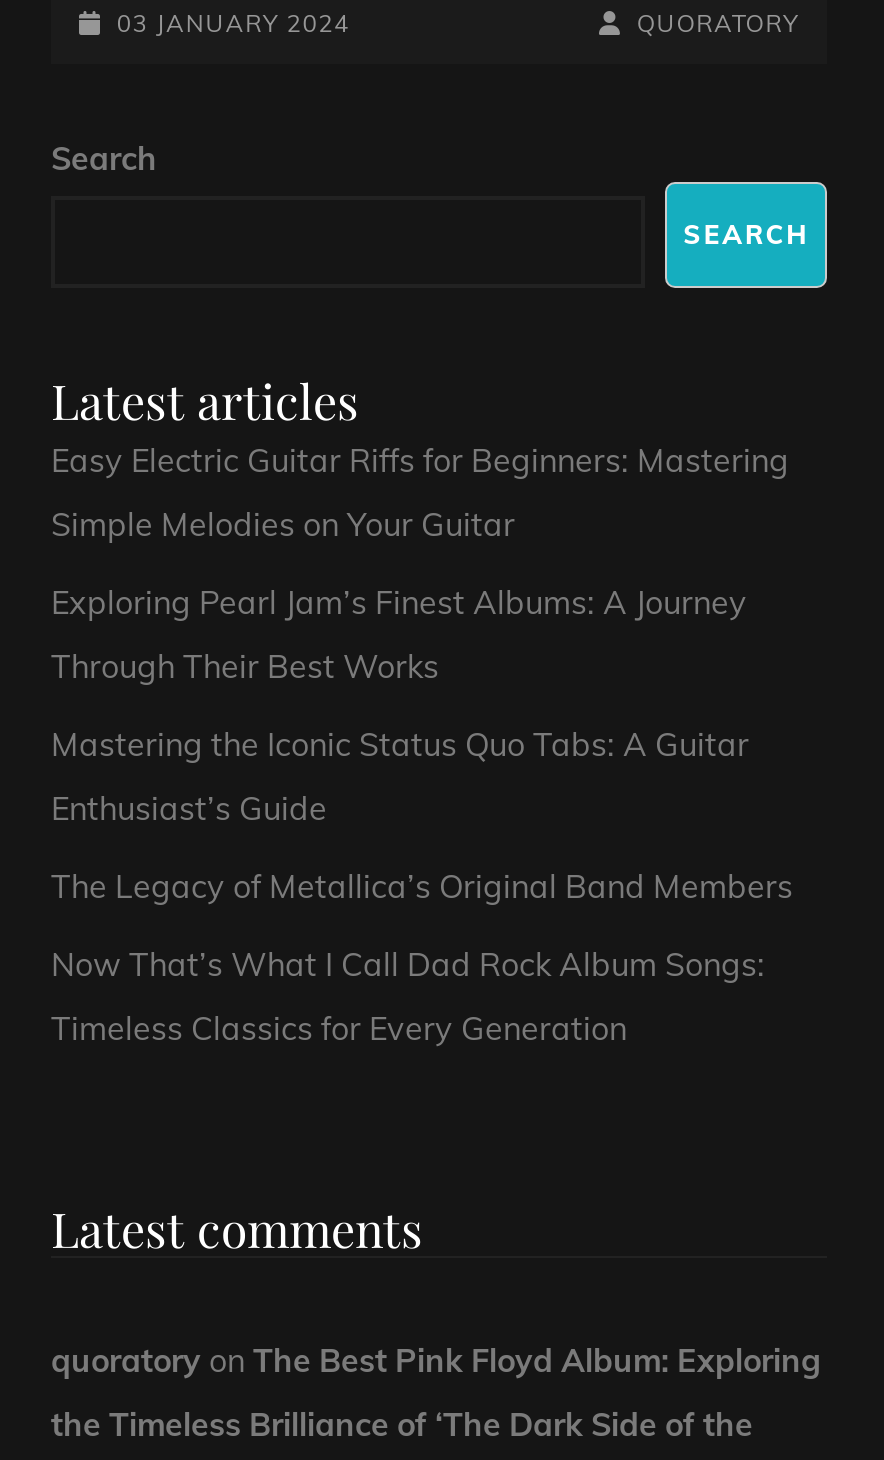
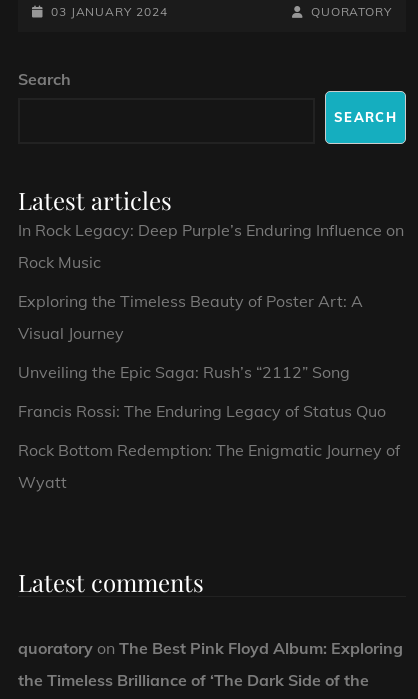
[51,440,793,1048] Easy Electric Guitar Riffs for Beginners: Mastering | Simple Melodies on Your Guitar | Exploring Pearl Jam’s Finest Albums: A Journey | Through Their Best Works | Mastering the Iconic Status Quo Tabs: A Guitar | Enthusiast’s Guide | The Legacy of Metallica’s Original Band Members | Now That’s What I Call Dad Rock Album Songs: | Timeless Classics for Every Generation -> [18,220,404,492] In Rock Legacy: Deep Purple’s Enduring Influence on | Rock Music | Exploring the Timeless Beauty of Poster Art: A | Visual Journey | Unveiling the Epic Saga: Rush’s “2112” Song | Francis Rossi: The Enduring Legacy of Status Quo | Rock Bottom Redemption: The Enigmatic Journey of | Wyatt

